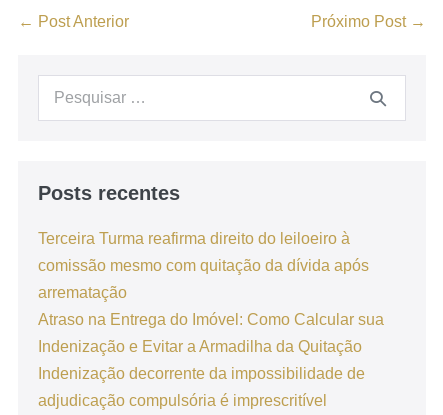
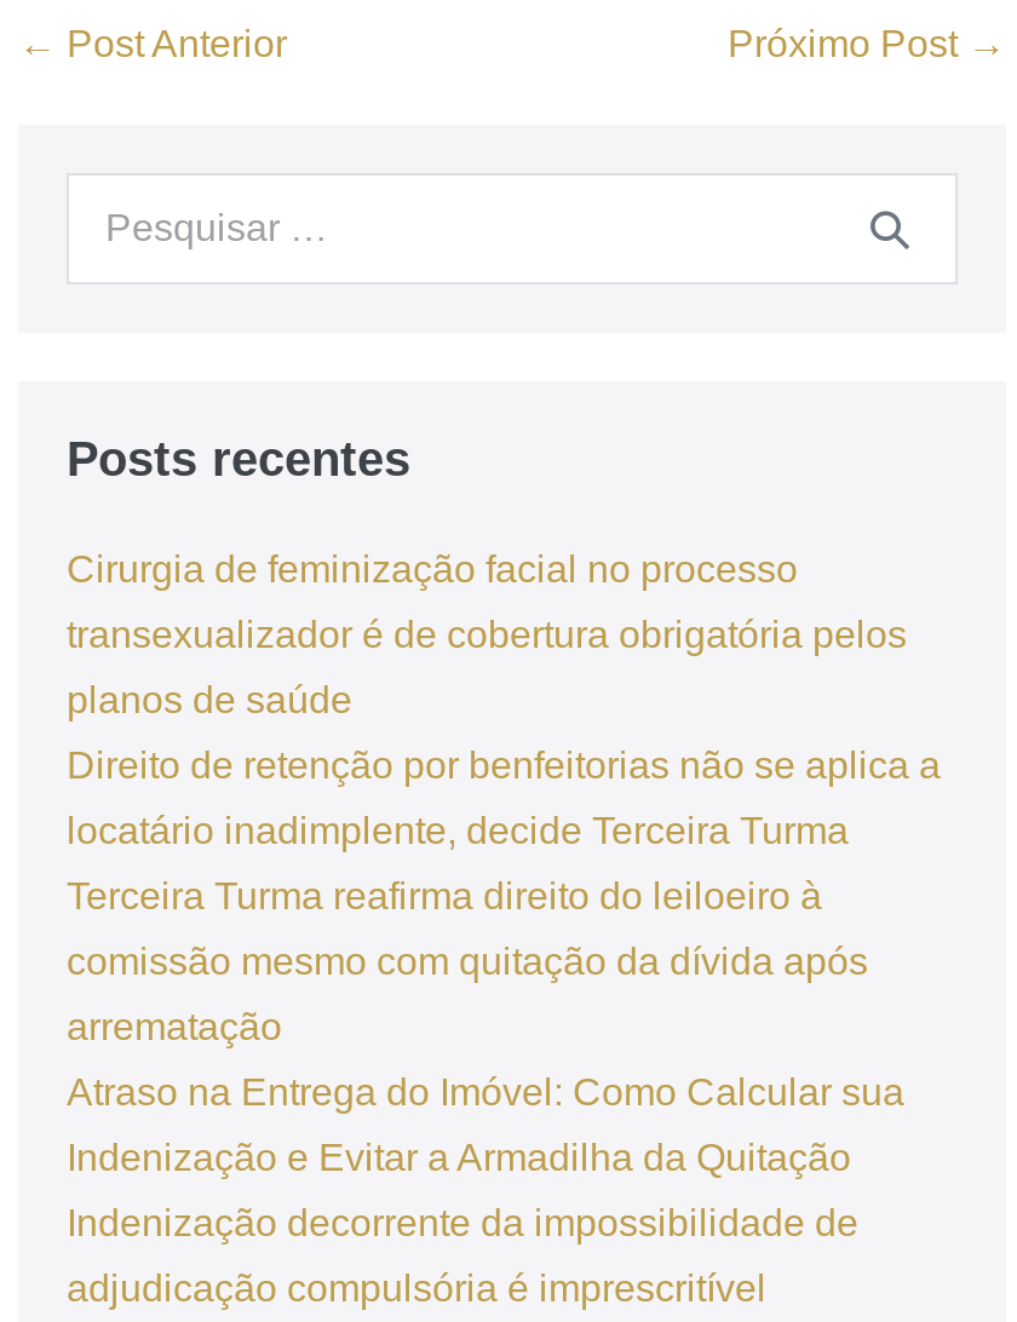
none -> [67,548,941,850] Cirurgia de feminização facial no processo | transexualizador é de cobertura obrigatória pelos | planos de saúde | Direito de retenção por benfeitorias não se aplica a | locatário inadimplente, decide Terceira Turma

